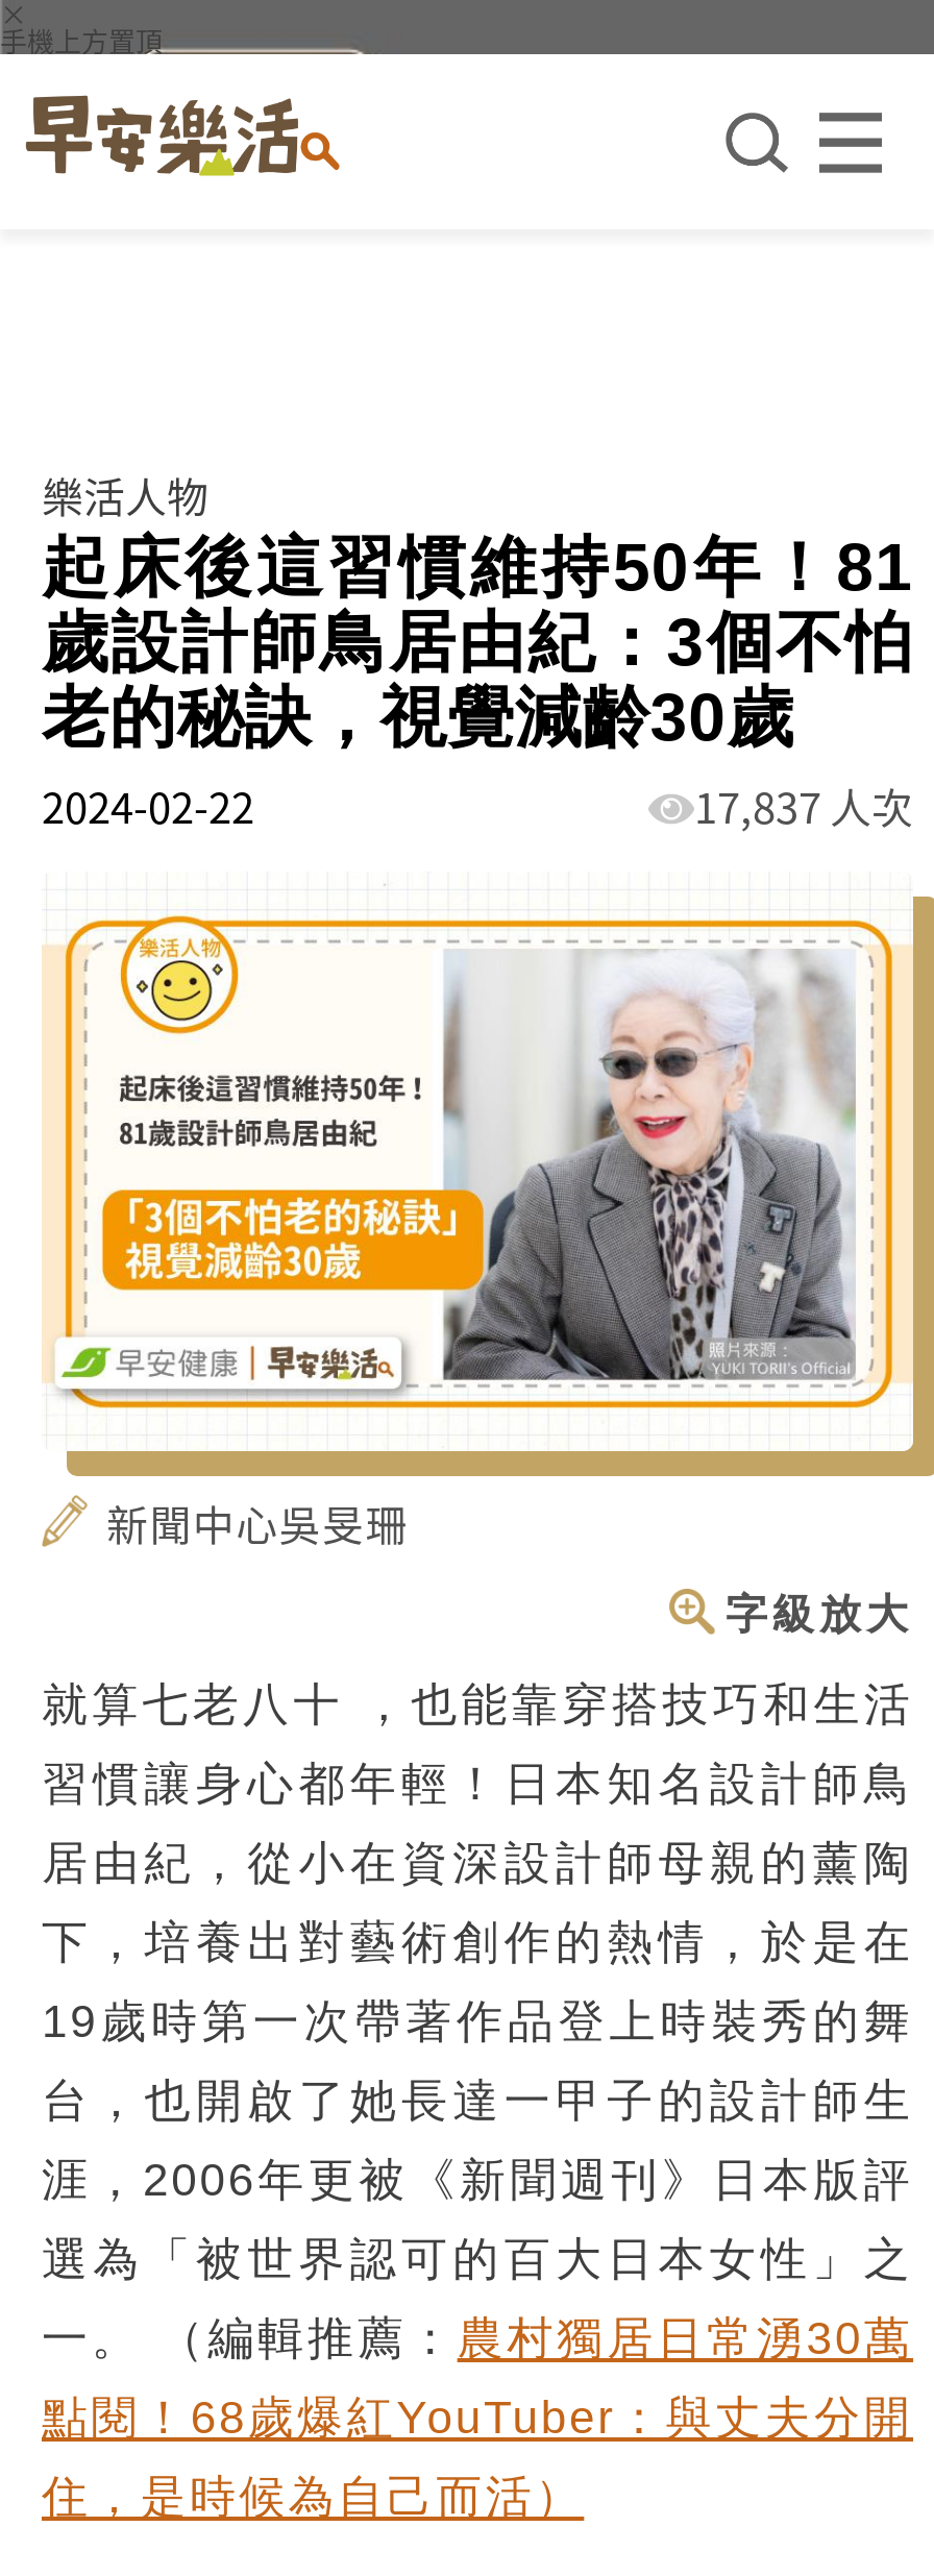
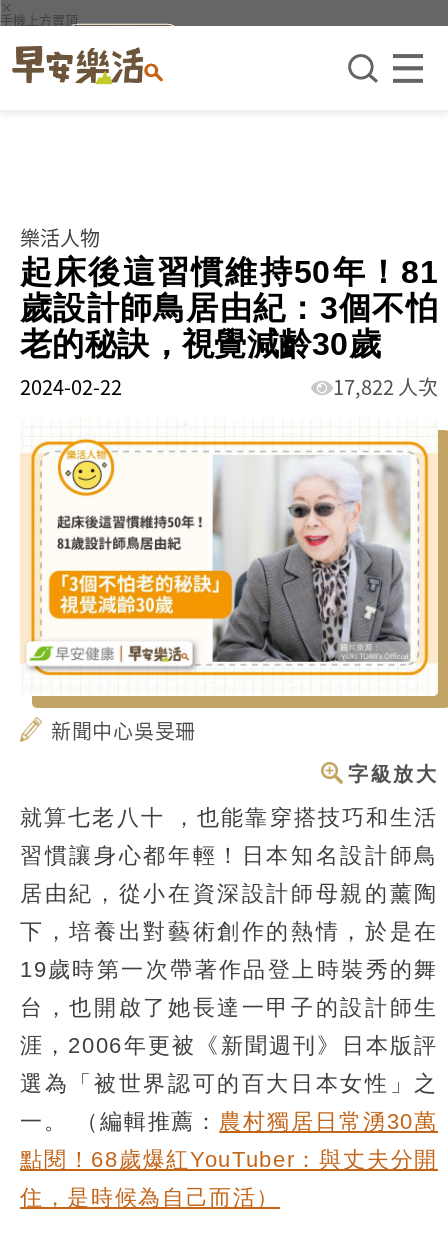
[694,776,913,836] 17,837 人次 -> [333,372,438,401] 17,822 人次

